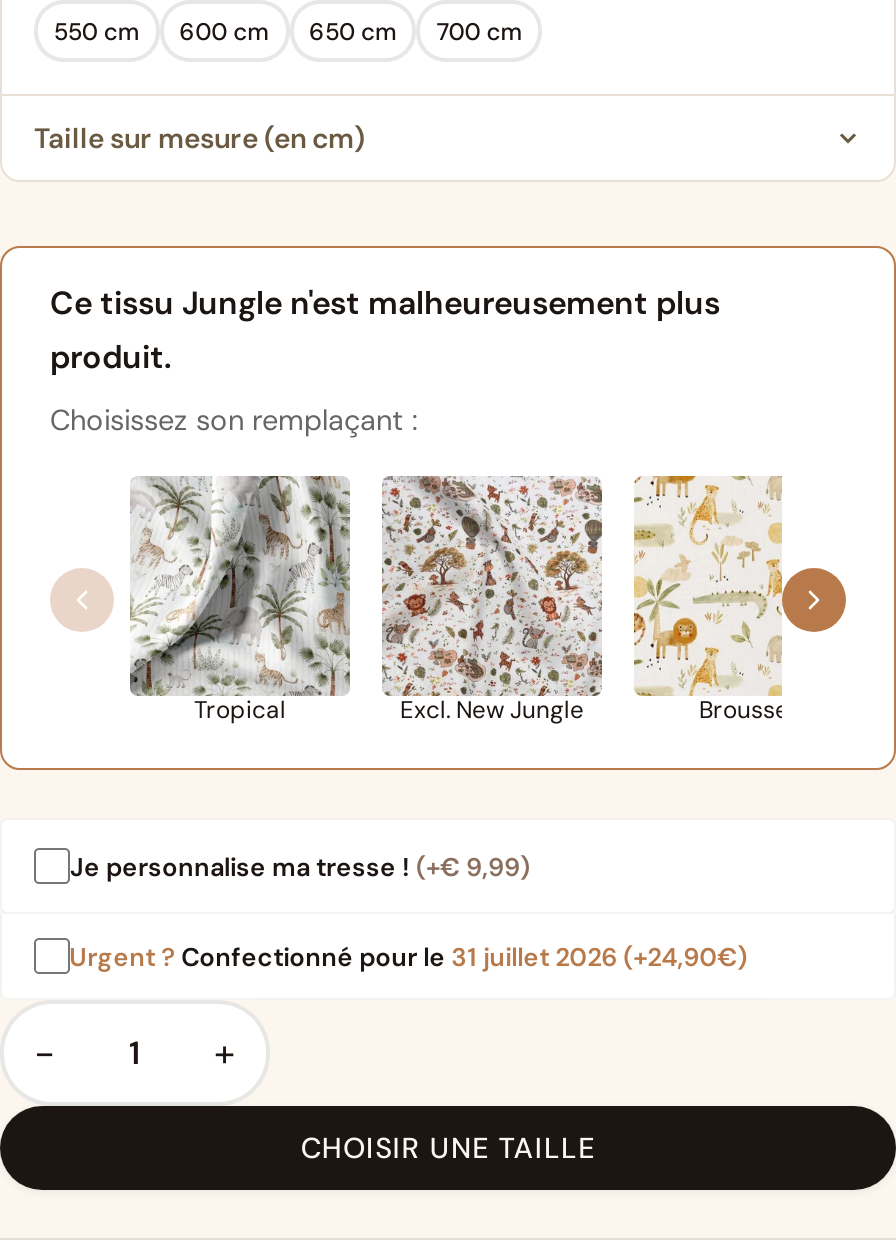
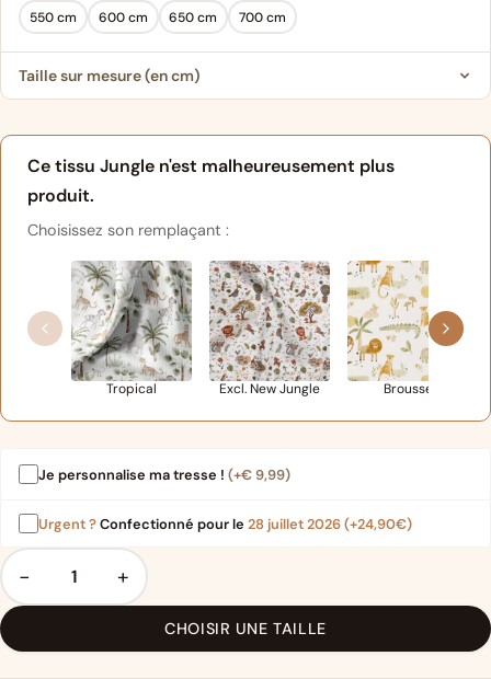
[69,939,747,973] Urgent ? Confectionné pour le 31 juillet 2026 (+24,90€) -> [38,514,412,533] Urgent ? Confectionné pour le 28 juillet 2026 (+24,90€)

